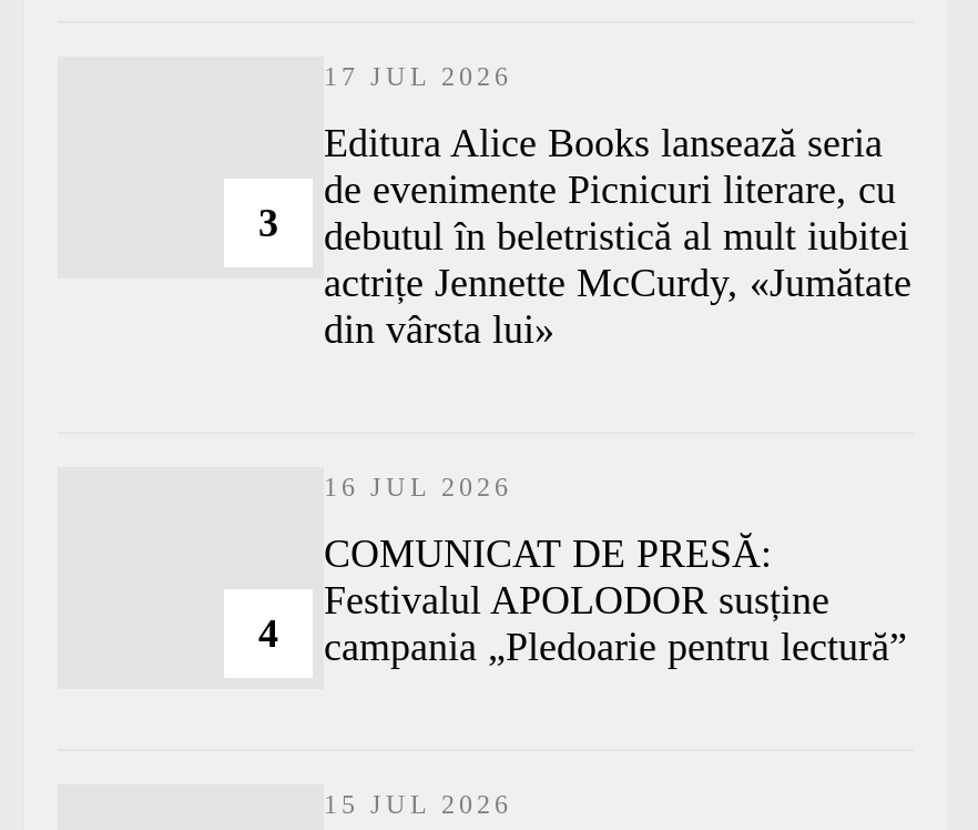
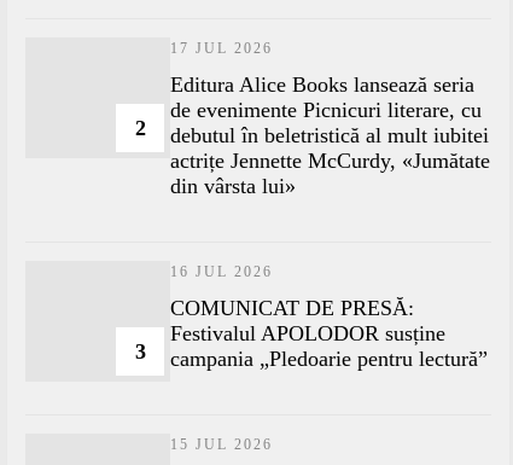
[258,201,909,259] 3 debutul în beletristică al mult iubitei -> [135,116,489,147] 2 debutul în beletristică al mult iubitei
[258,612,907,669] 4 campania „Pledoarie pentru lectură” -> [135,340,488,371] 3 campania „Pledoarie pentru lectură”

